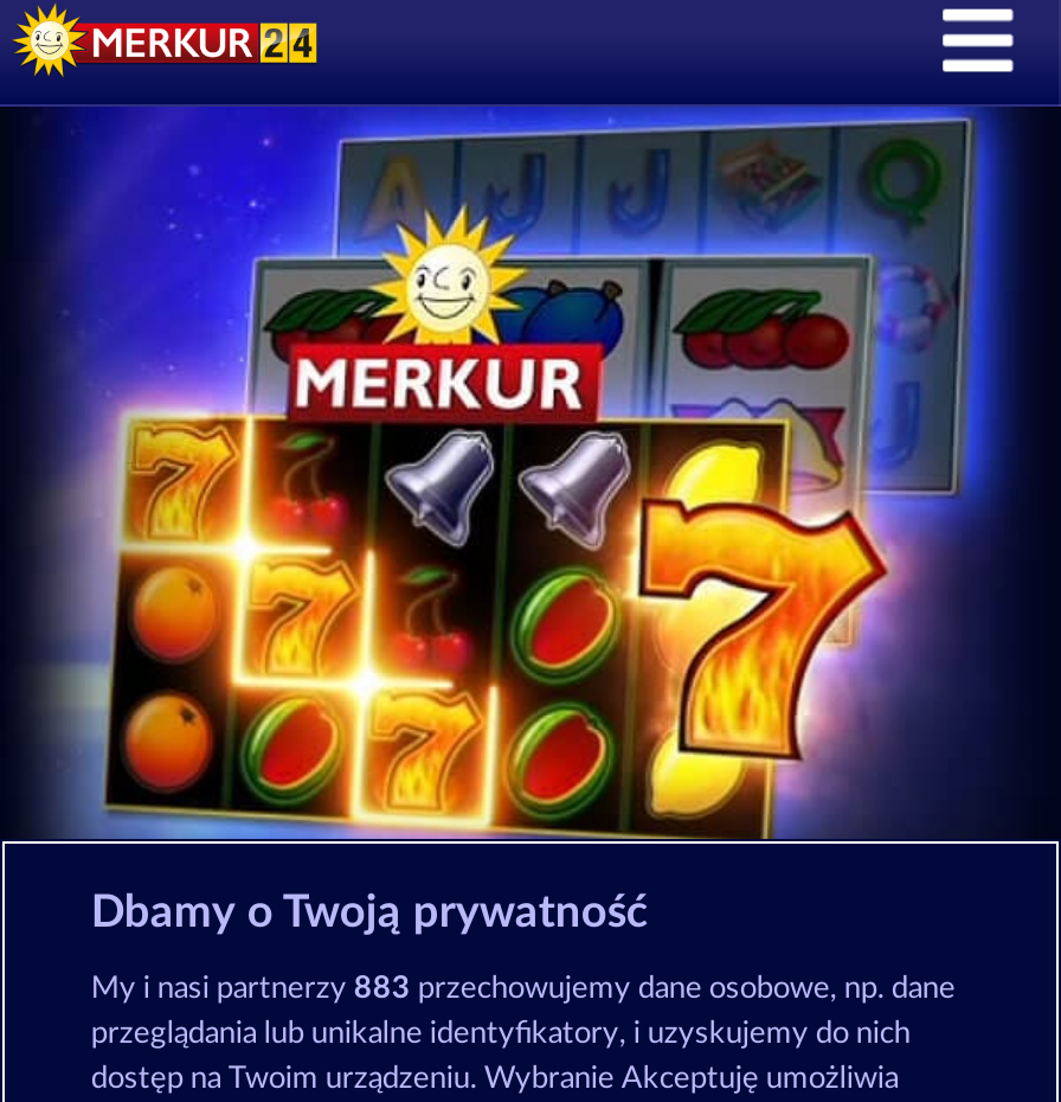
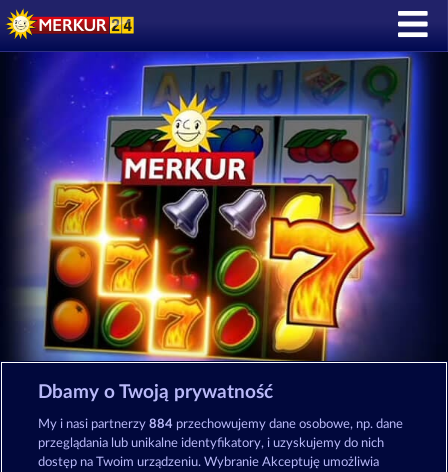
[91,974,955,1005] My i nasi partnerzy 883 przechowujemy dane osobowe, np. dane -> [38,418,403,431] My i nasi partnerzy 884 przechowujemy dane osobowe, np. dane

